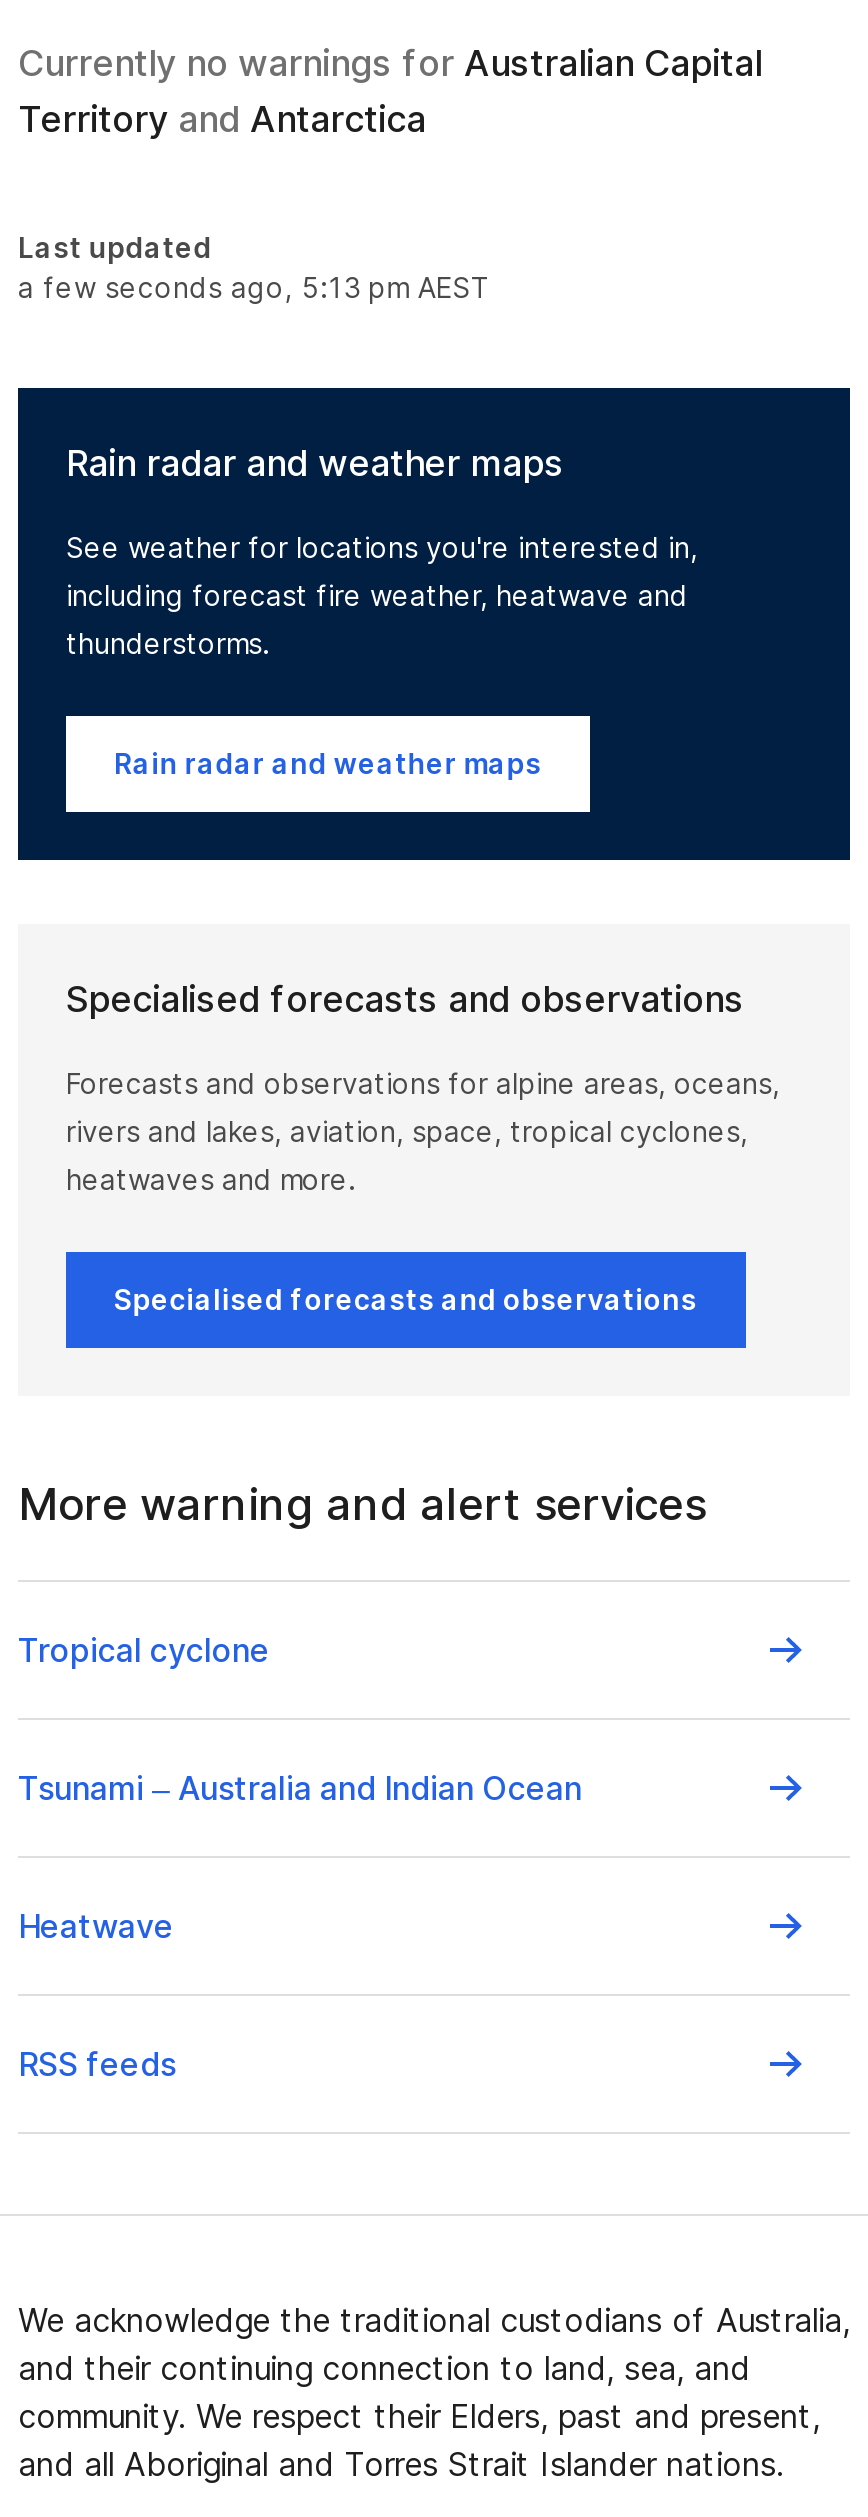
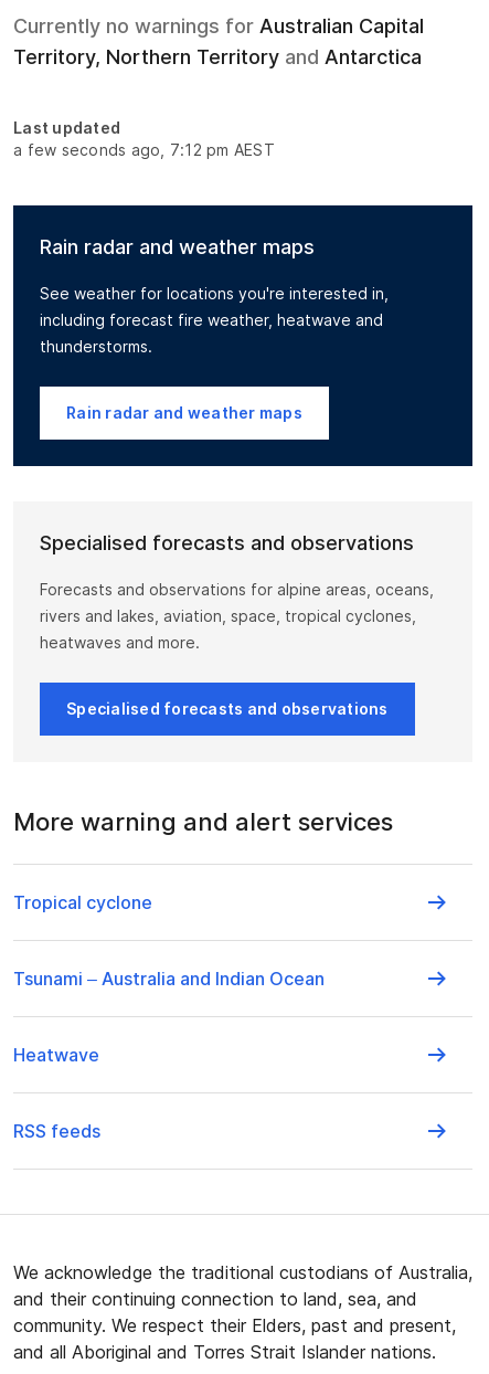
[18,98,426,140] Territory and Antarctica -> [13,45,422,68] Territory, Northern Territory and Antarctica
[18,270,492,304] a few seconds ago, 5:13 pm AEST -> [13,140,275,159] a few seconds ago, 7:12 pm AEST

